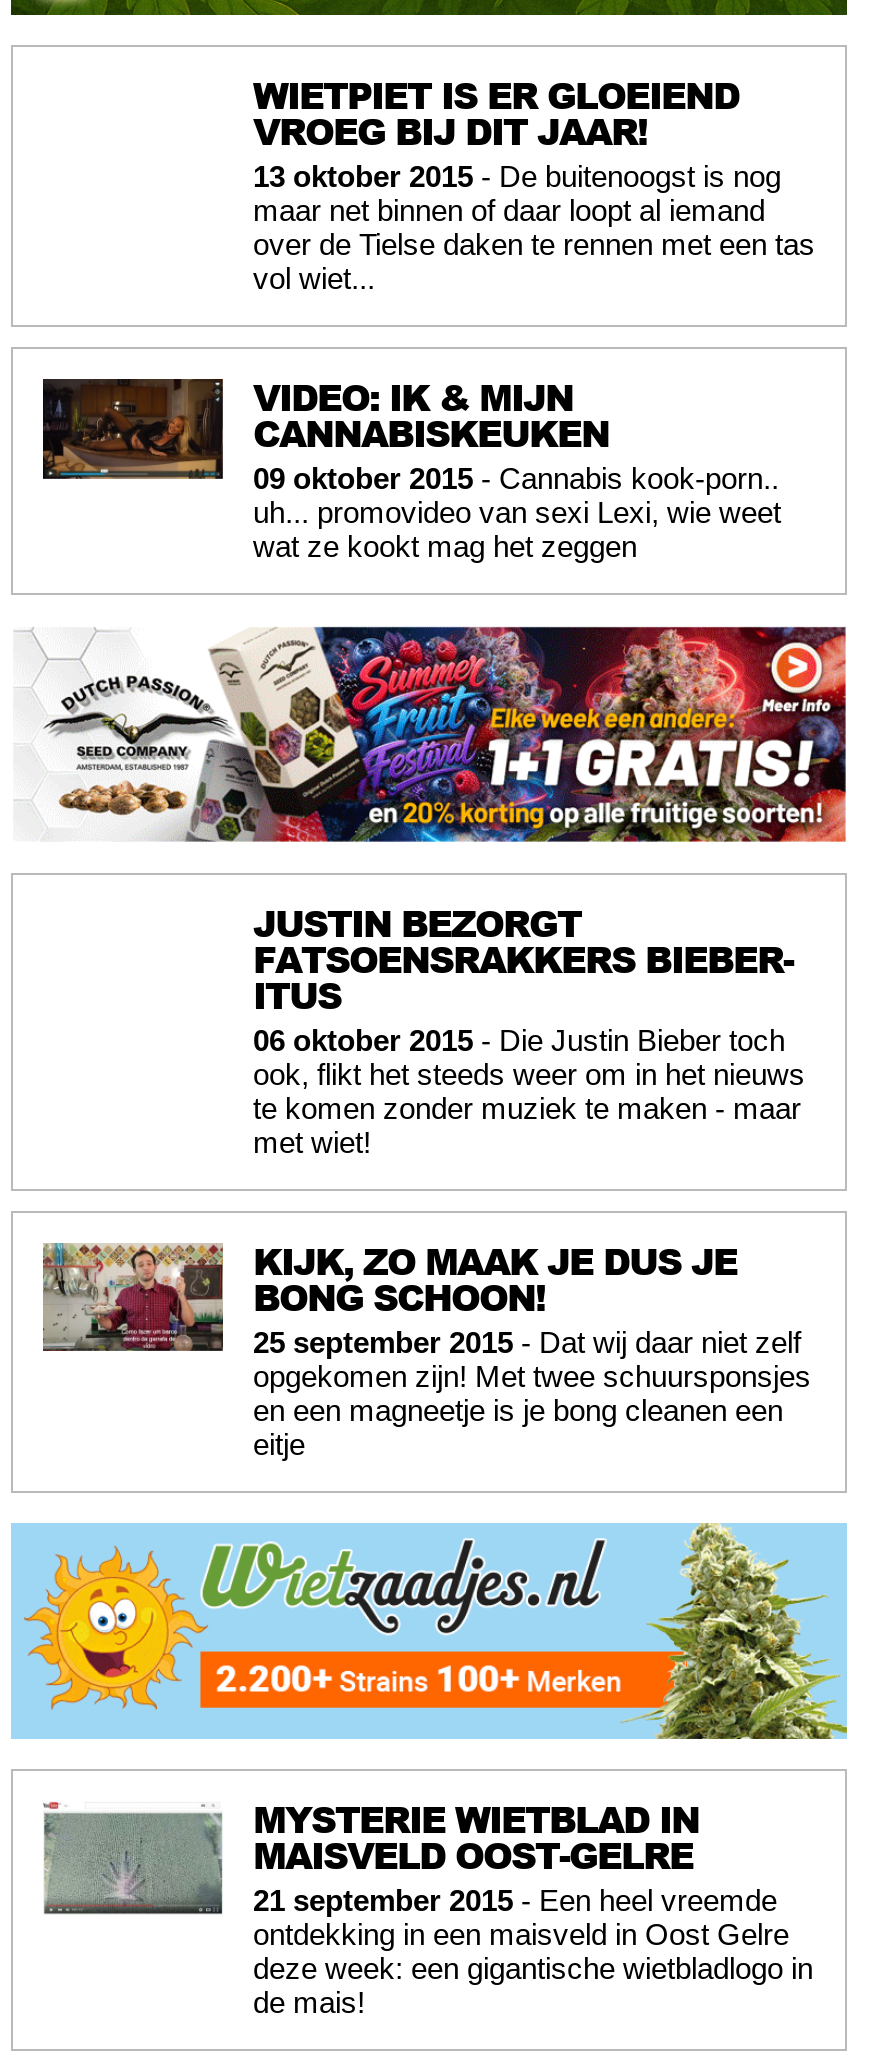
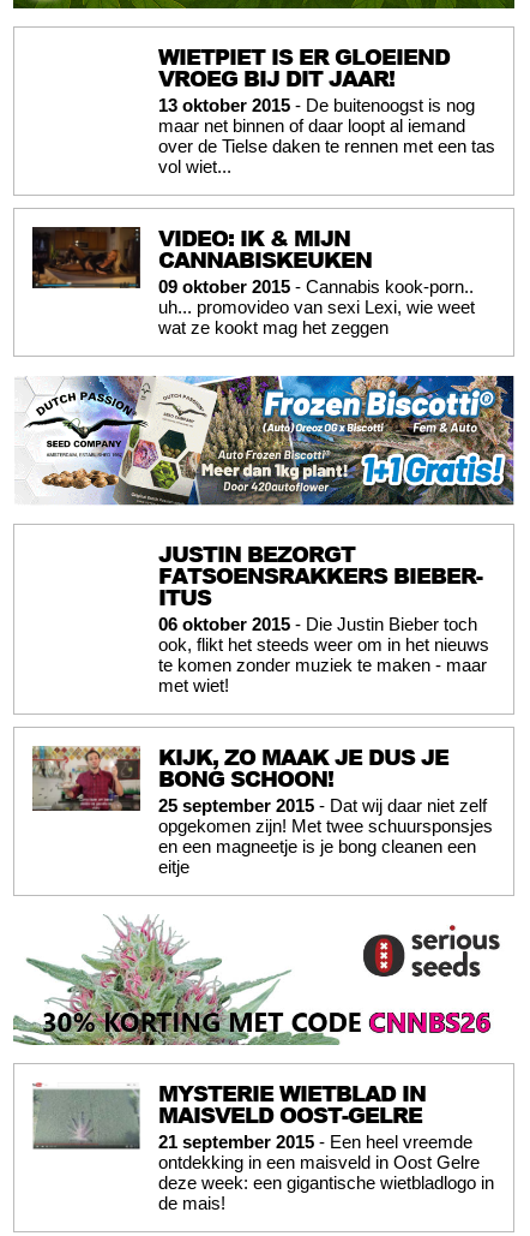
[35,624,847,844] [image] -> [25,375,516,506] [image]
[11,1522,849,1742] [image] -> [12,915,514,1046] [image]

